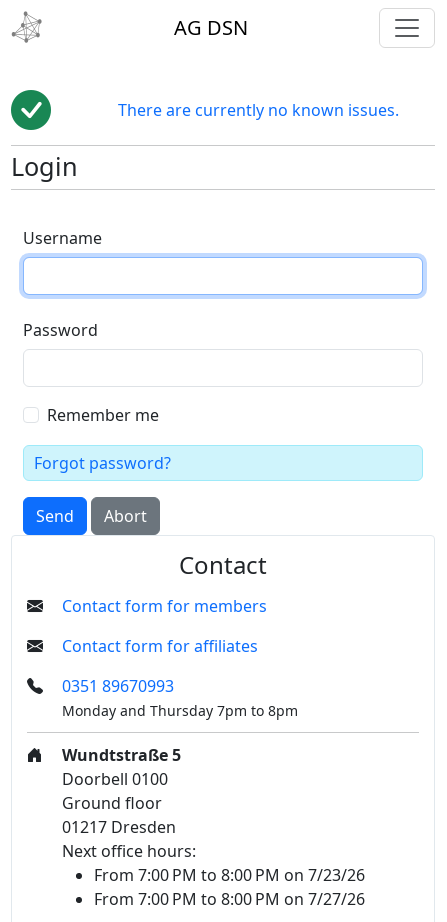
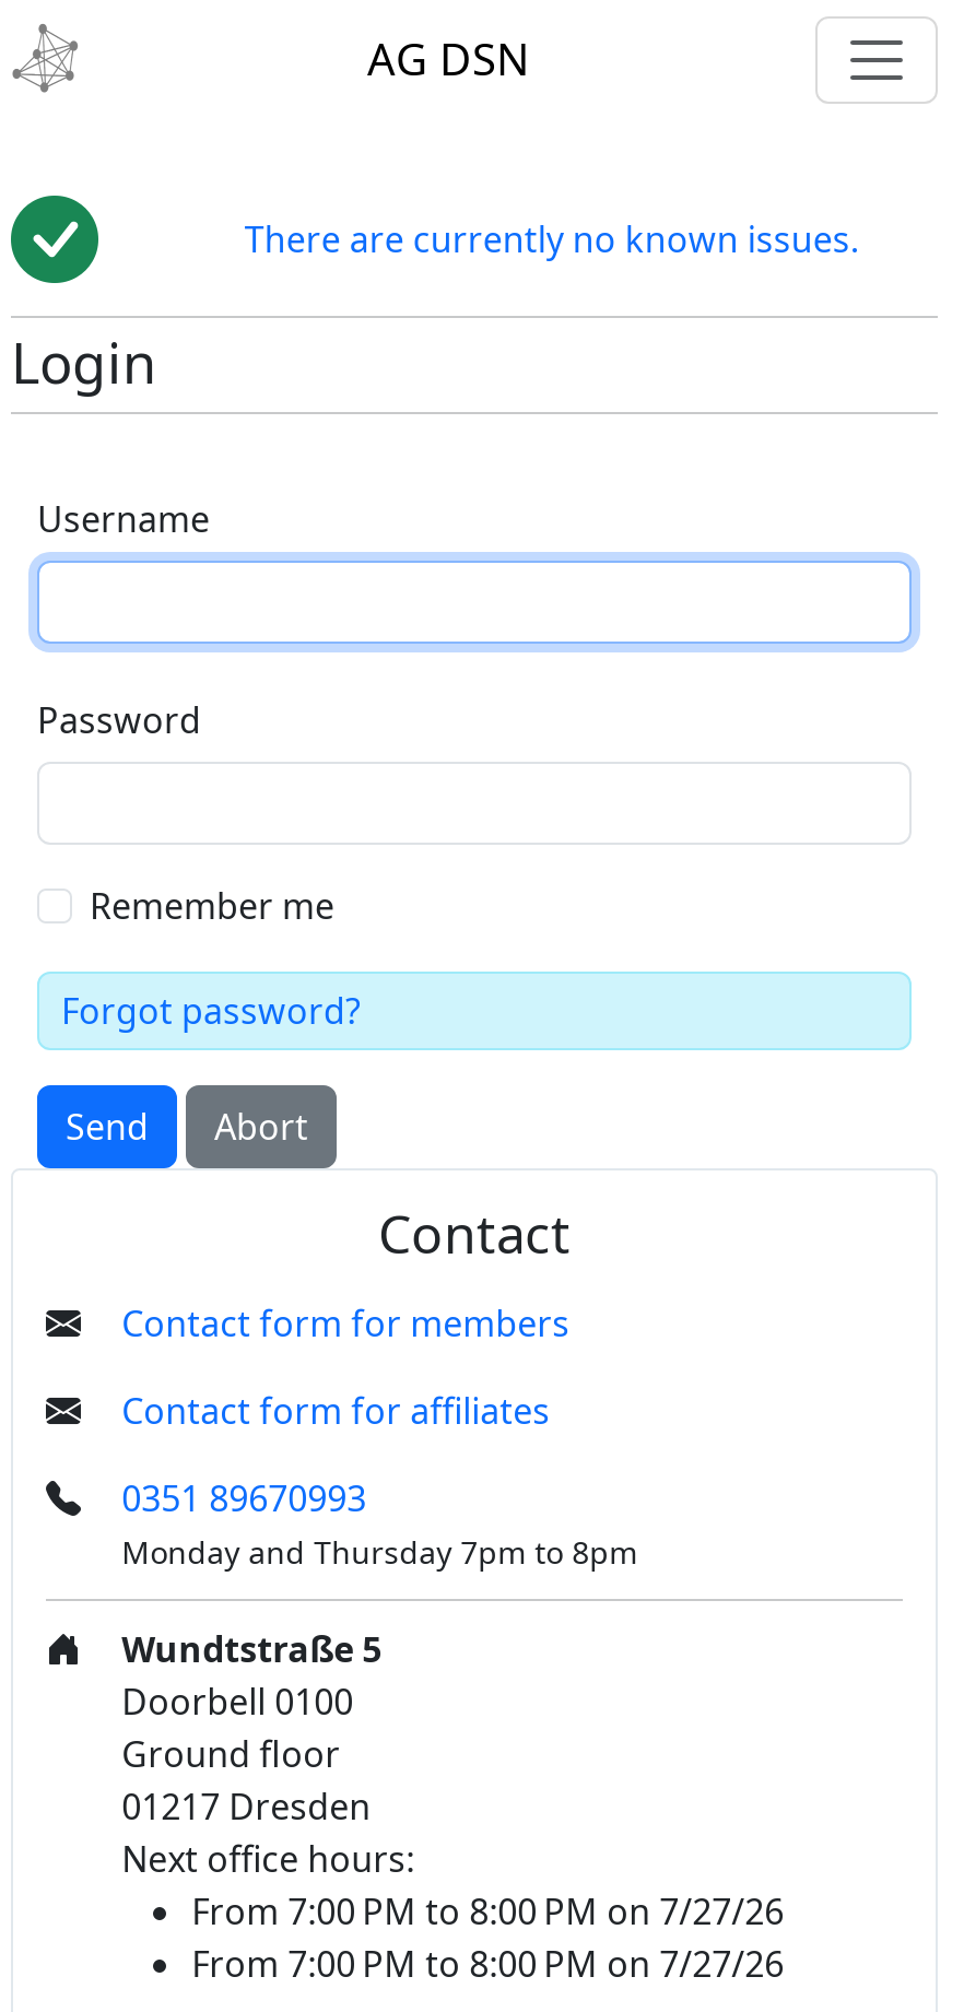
[94,864,365,886] From 7:00 PM to 8:00 PM on 7/23/26 -> [192,1888,784,1936] From 7:00 PM to 8:00 PM on 7/27/26

